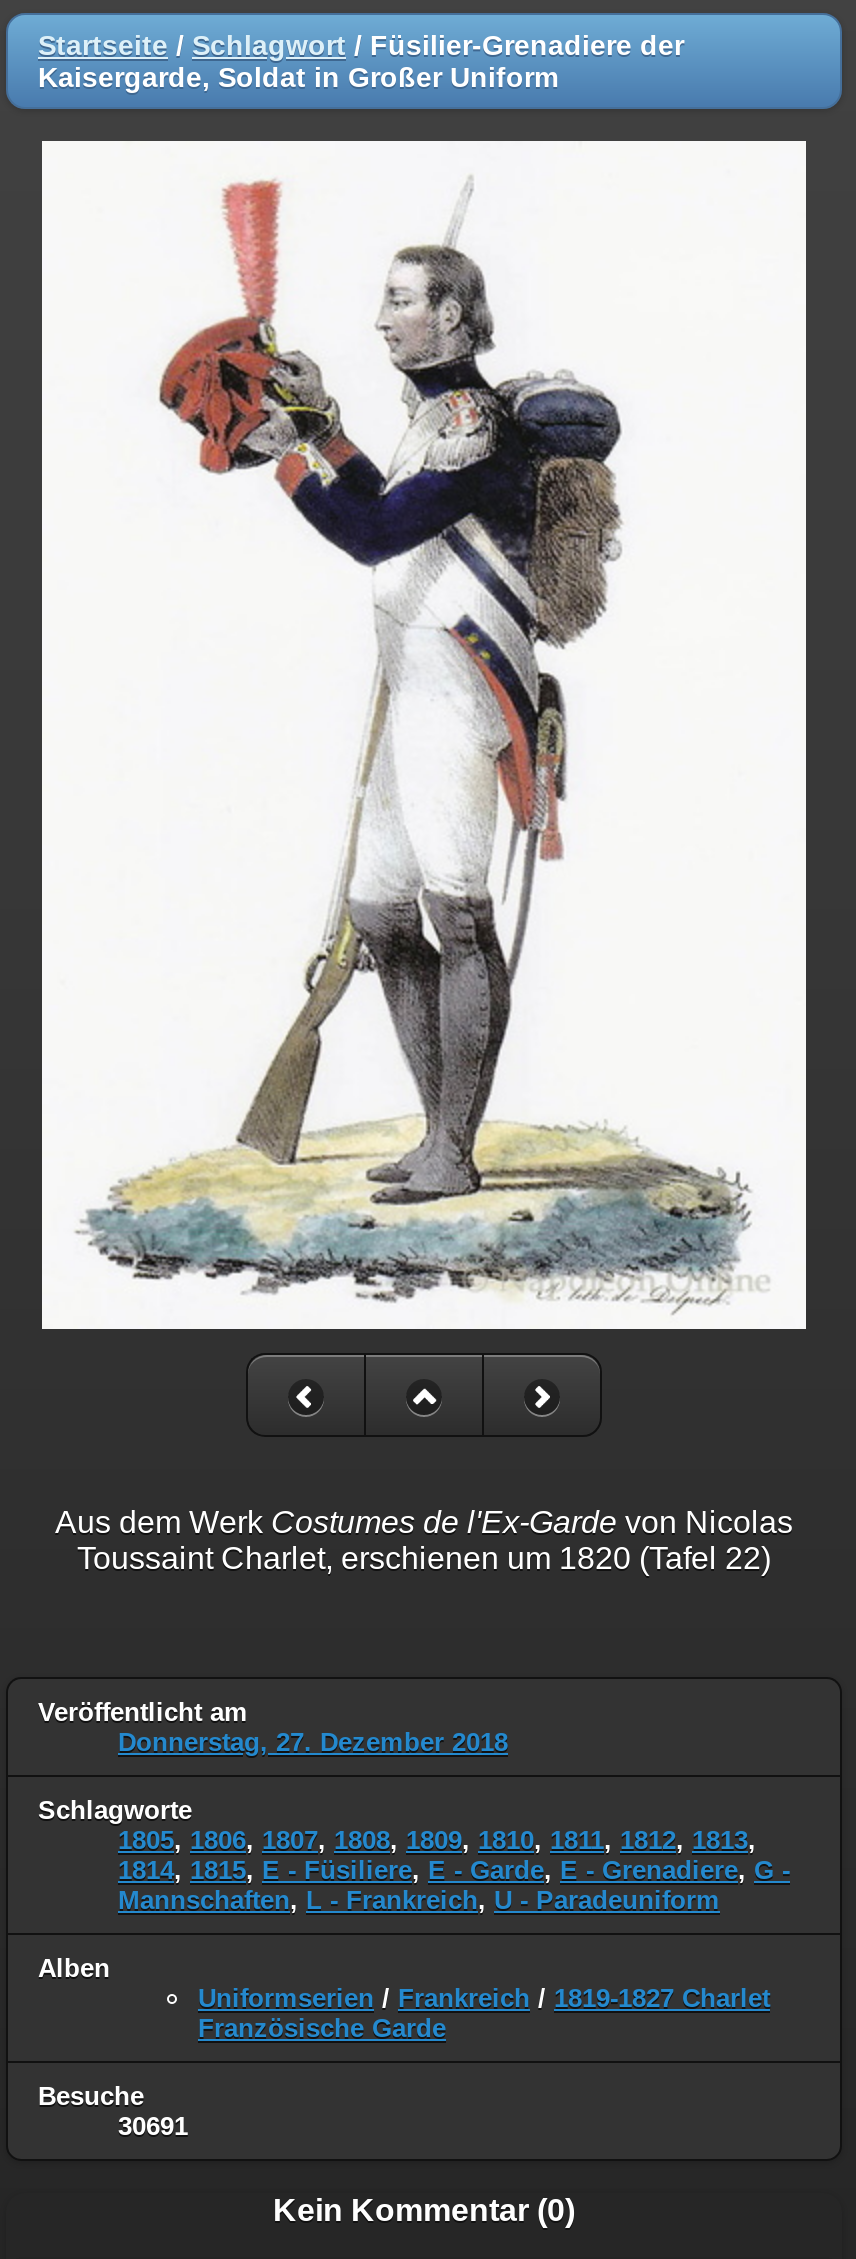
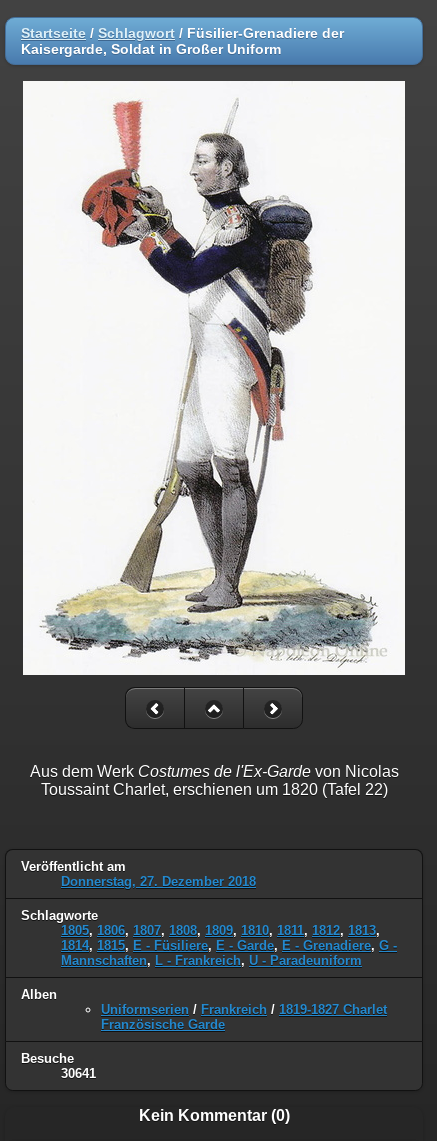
[118,2111,188,2141] 30691 -> [61,1066,96,1081] 30641

